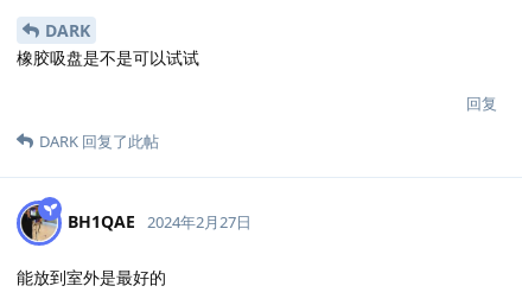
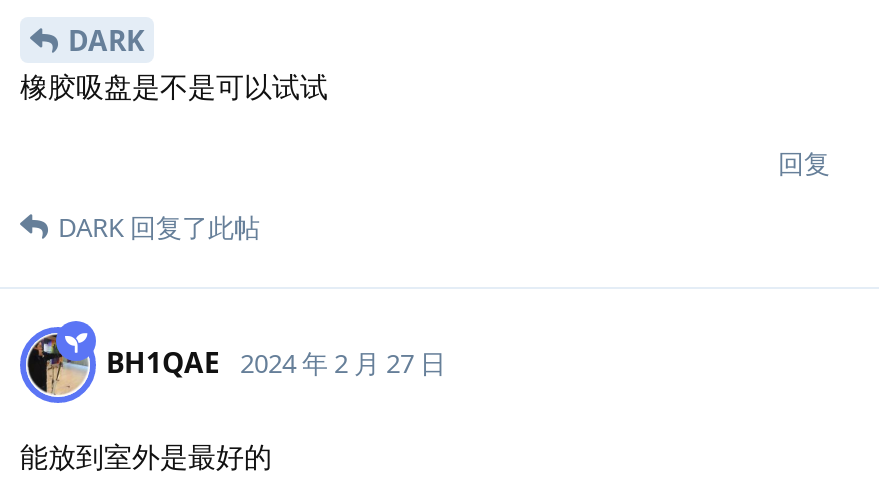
[68,210,252,232] BH1QAE 2024年2月27日 -> [106,342,446,380] BH1QAE 2024 年 2 月 27 日

